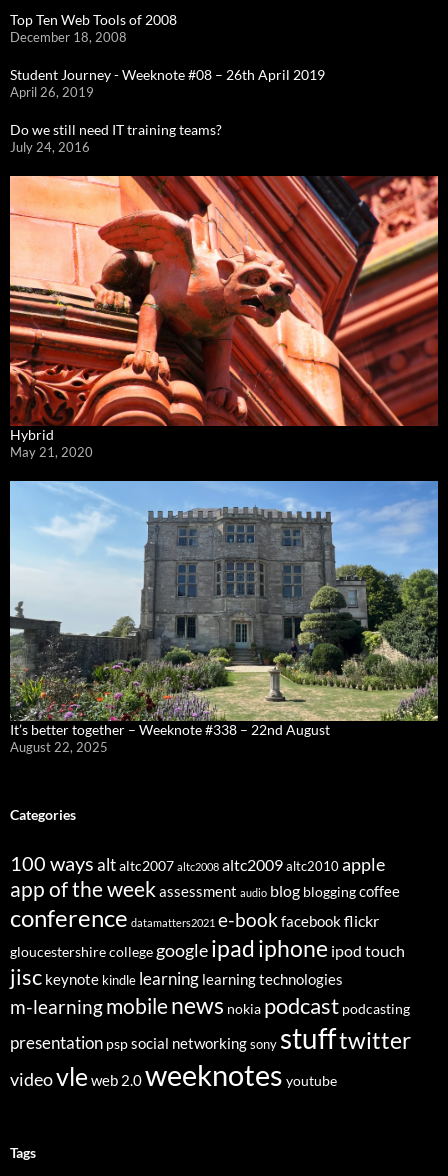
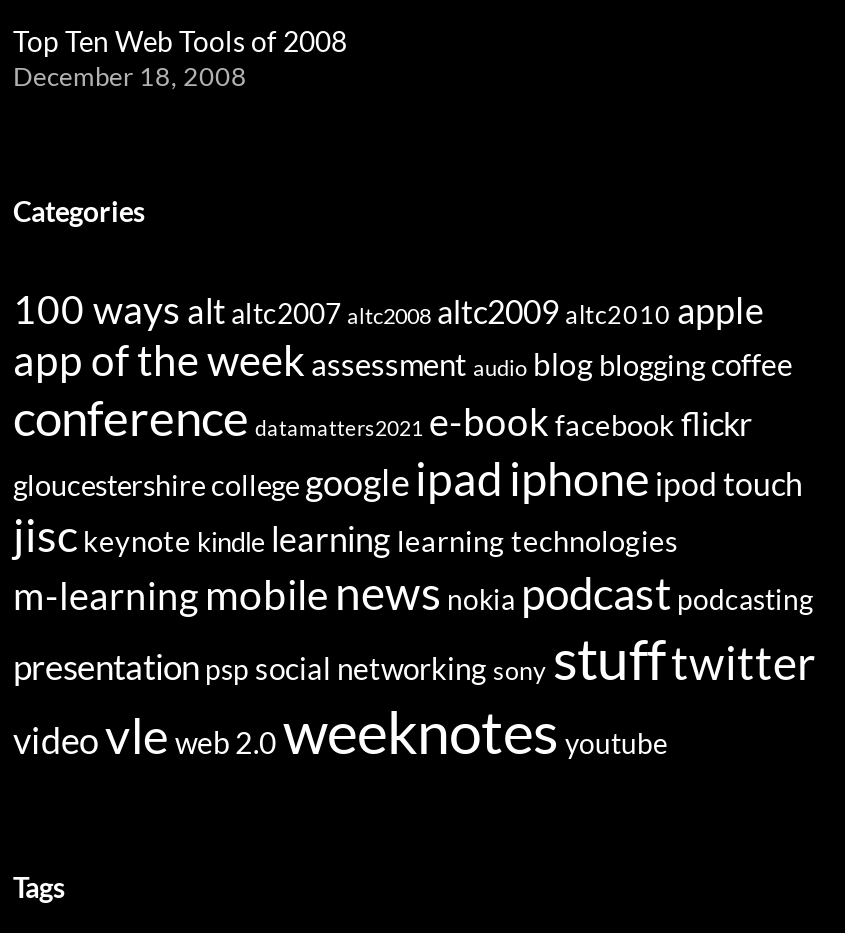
[10,66,325,155] Student Journey - Weeknote #08 – 26th April 2019 | April 26, 2019 | Do we still need IT training teams? | July 24, 2016 -> none
[9,175,439,459] [image] | Hybrid | May 21, 2020 -> none
[9,480,439,755] [image] | It’s better together – Weeknote #338 – 22nd August | August 22, 2025 -> none

